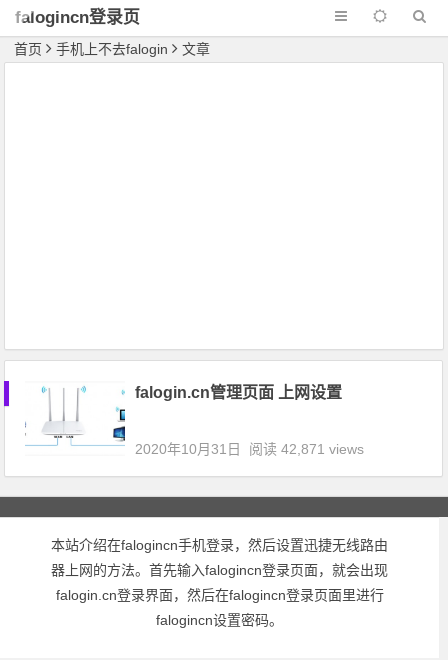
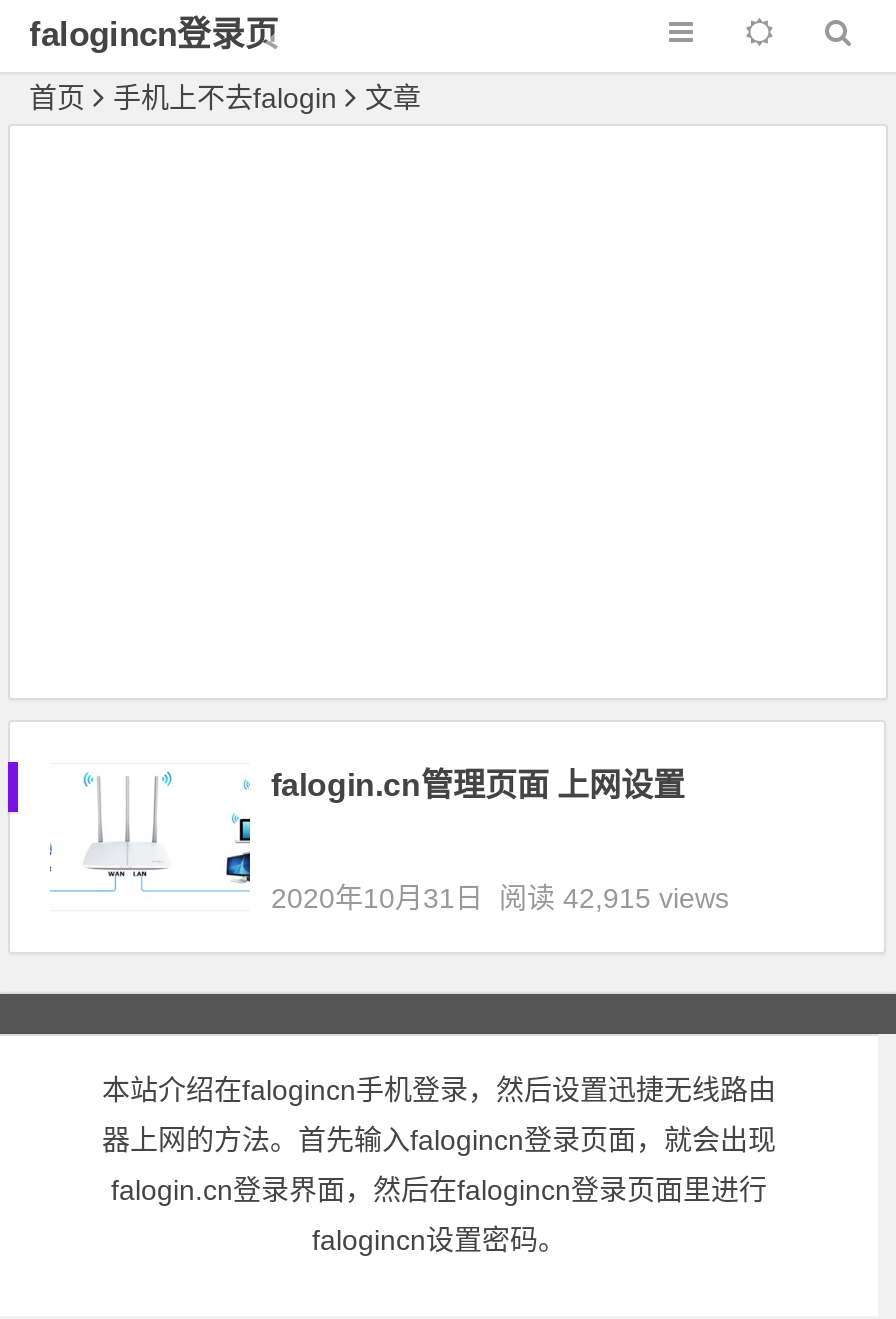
[135,441,364,457] 2020年10月31日 阅读 42,871 views -> [271,882,729,914] 2020年10月31日 阅读 42,915 views

